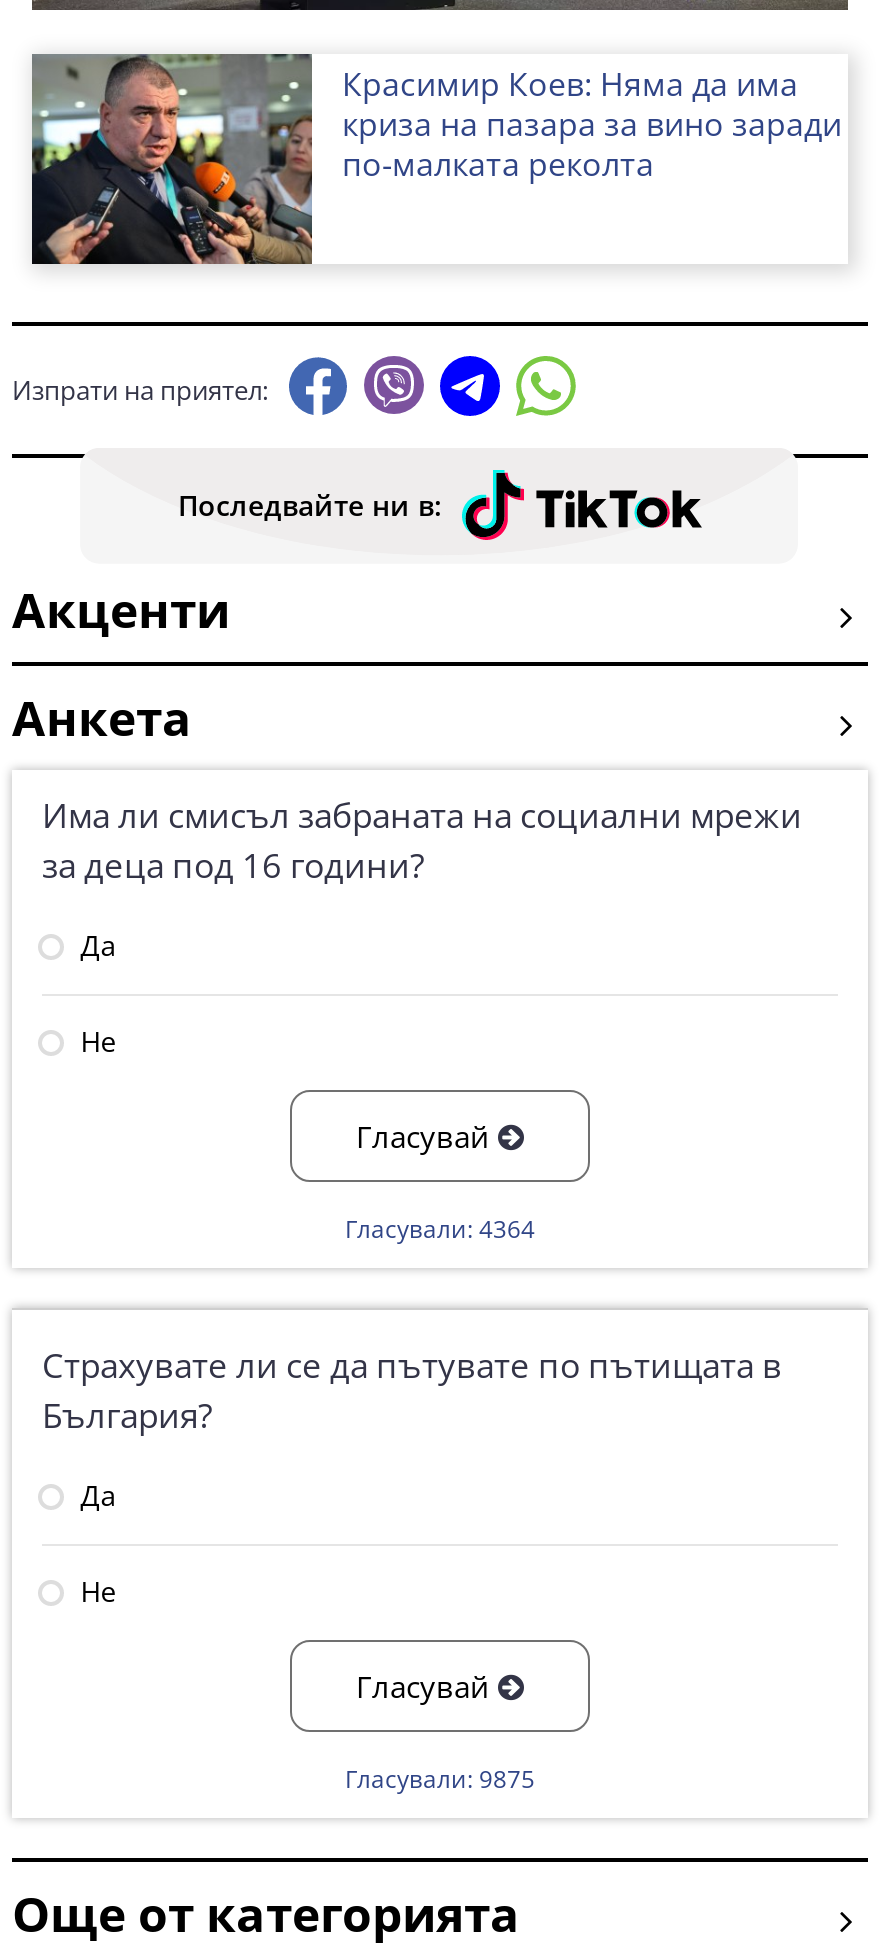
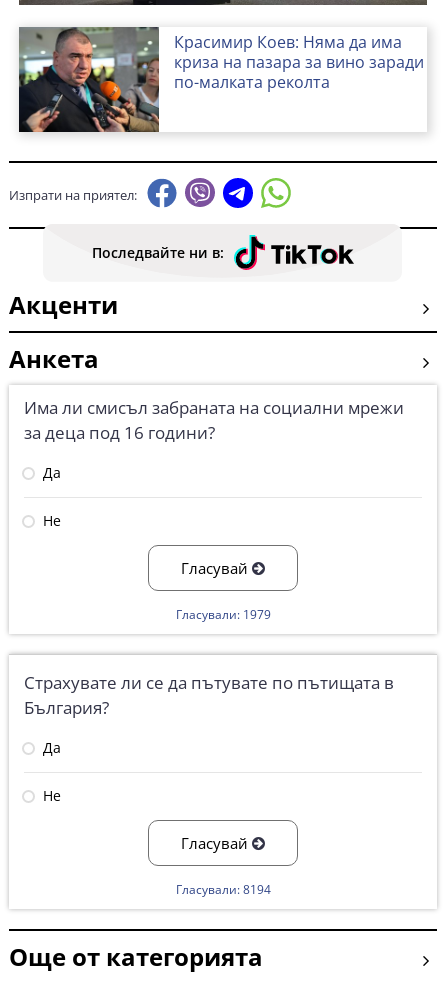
[345,1212,535,1246] Гласували: 4364 -> [175,606,270,623] Гласували: 1979
[345,1762,535,1796] Гласували: 9875 -> [175,881,270,898] Гласували: 8194

